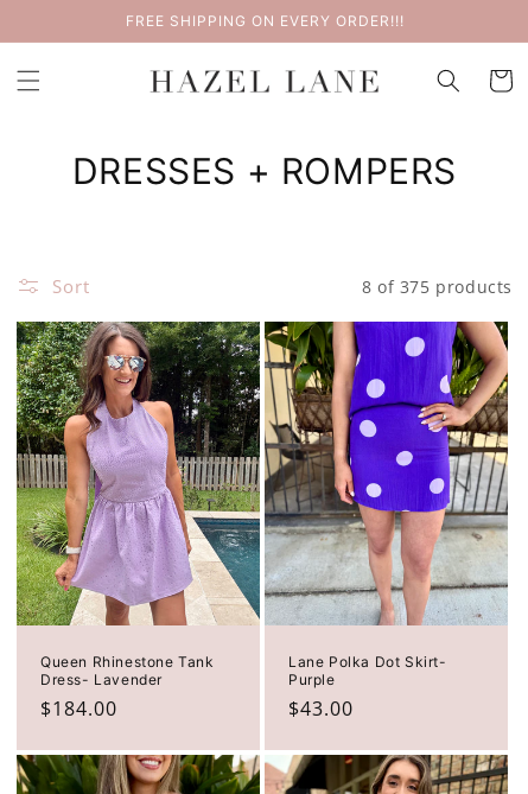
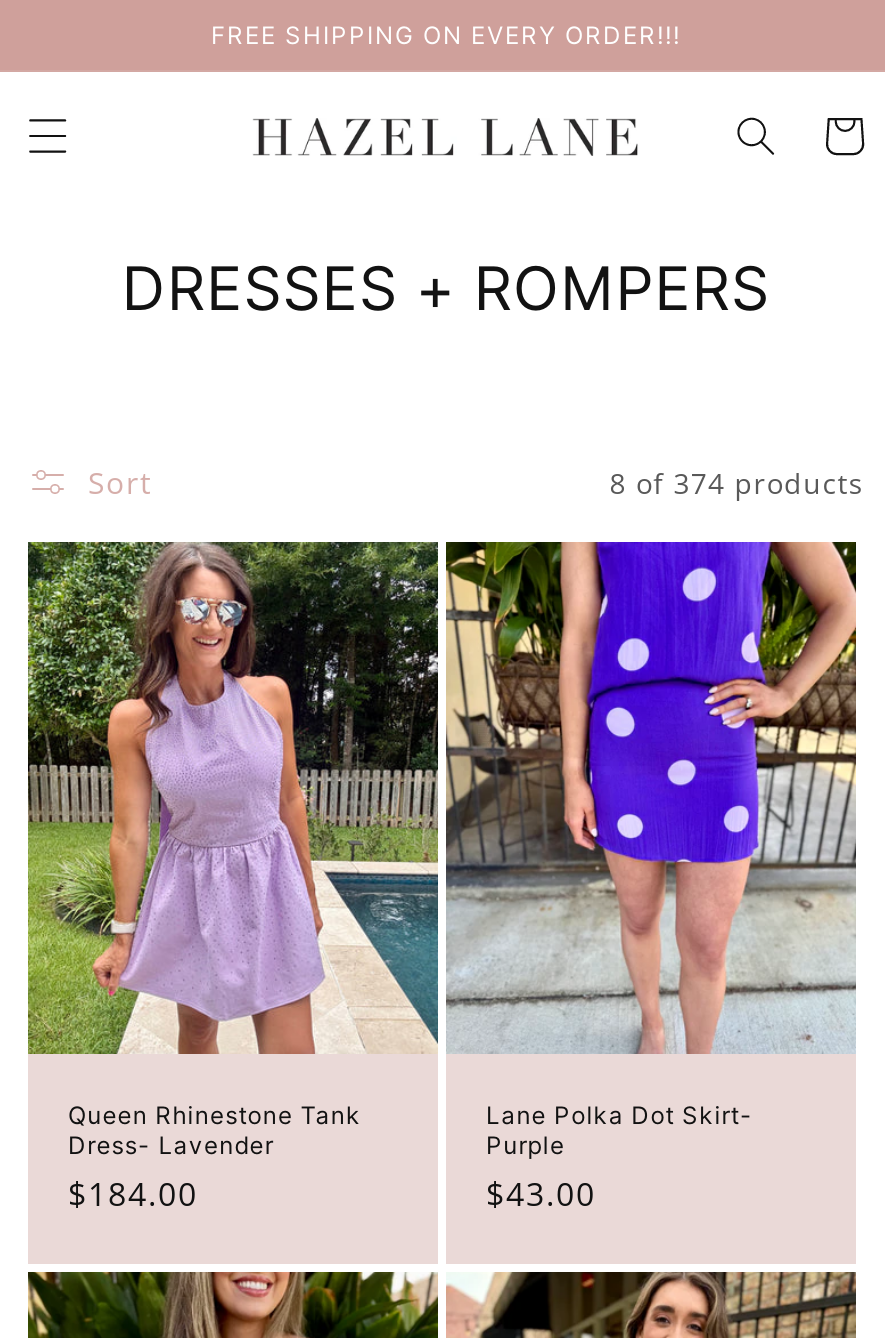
[362,275,513,297] 8 of 375 products -> [610,463,864,501] 8 of 374 products

